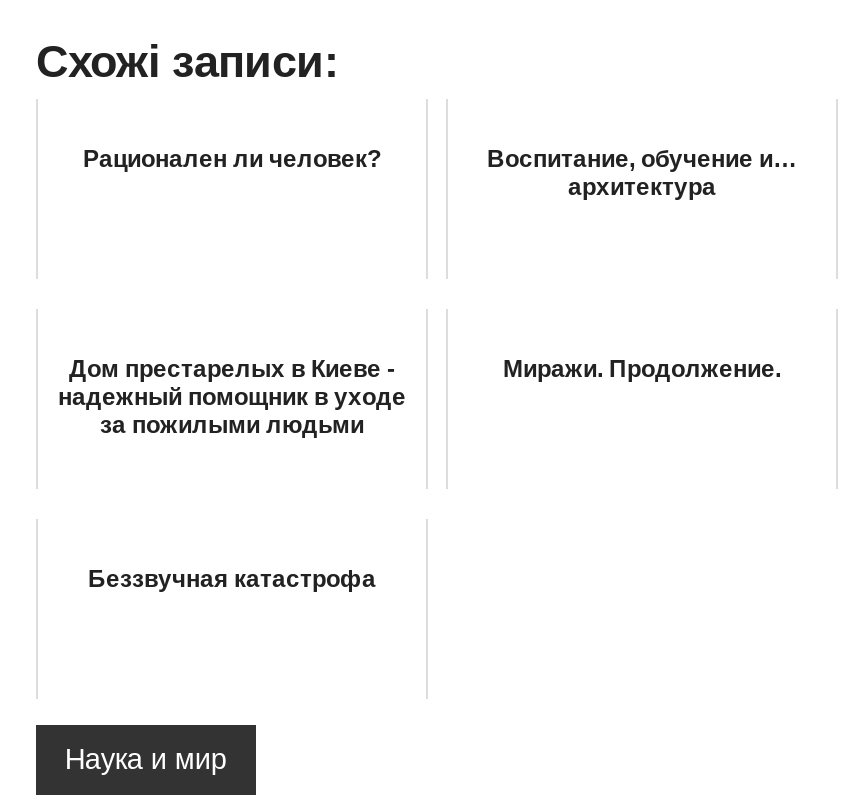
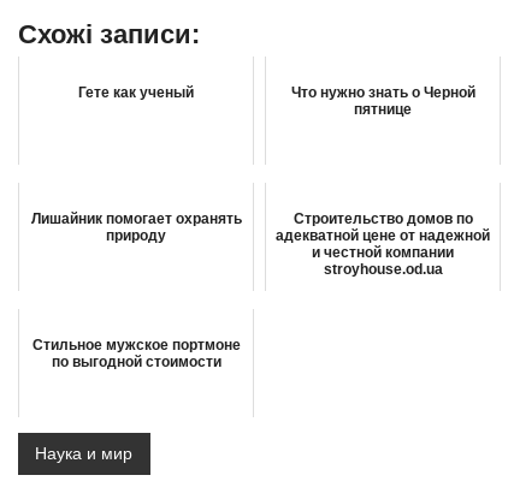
[83,145,797,201] Рационален ли человек? | Воспитание, обучение и… | архитектура -> [78,84,475,118] Гете как ученый | Что нужно знать о Черной | пятнице
[58,355,406,439] Дом престарелых в Киеве - | надежный помощник в уходе | за пожилыми людьми -> [31,211,241,244] Лишайник помогает охранять | природу
[503,355,781,383] Миражи. Продолжение. -> [276,211,490,278] Строительство домов по | адекватной цене от надежной | и честной компании | stroyhouse.od.ua
[88,565,376,593] Беззвучная катастрофа -> [32,337,240,370] Стильное мужское портмоне | по выгодной стоимости

